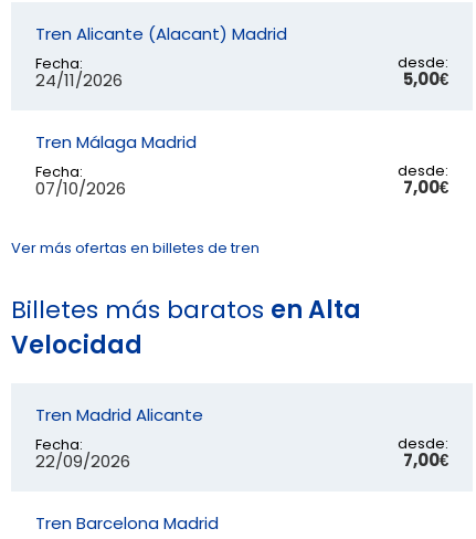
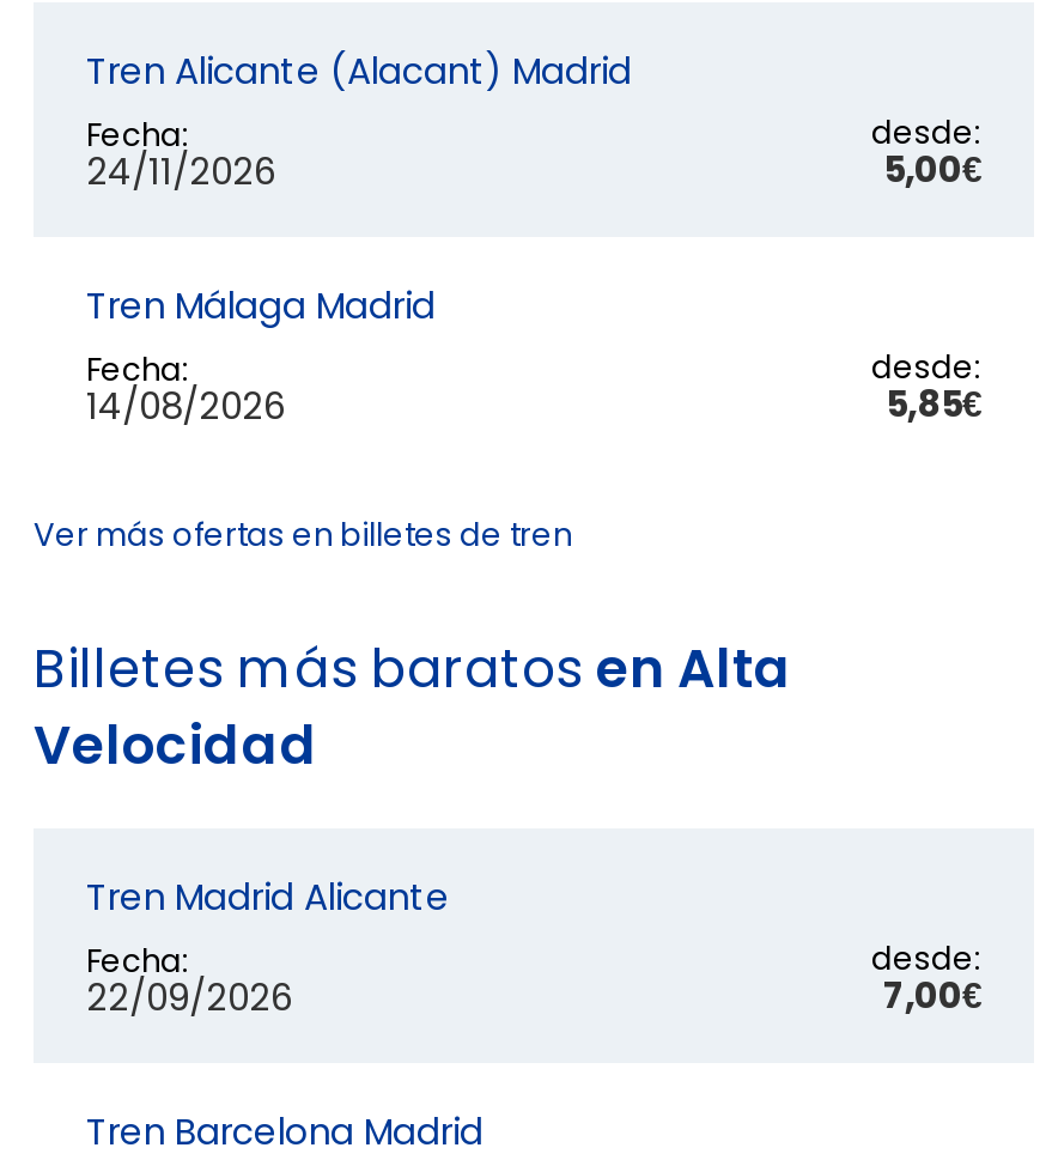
[35,177,126,200] 07/10/2026 -> [86,380,285,430] 14/08/2026
[403,176,448,199] 7,00€ -> [886,379,981,429] 5,85€

